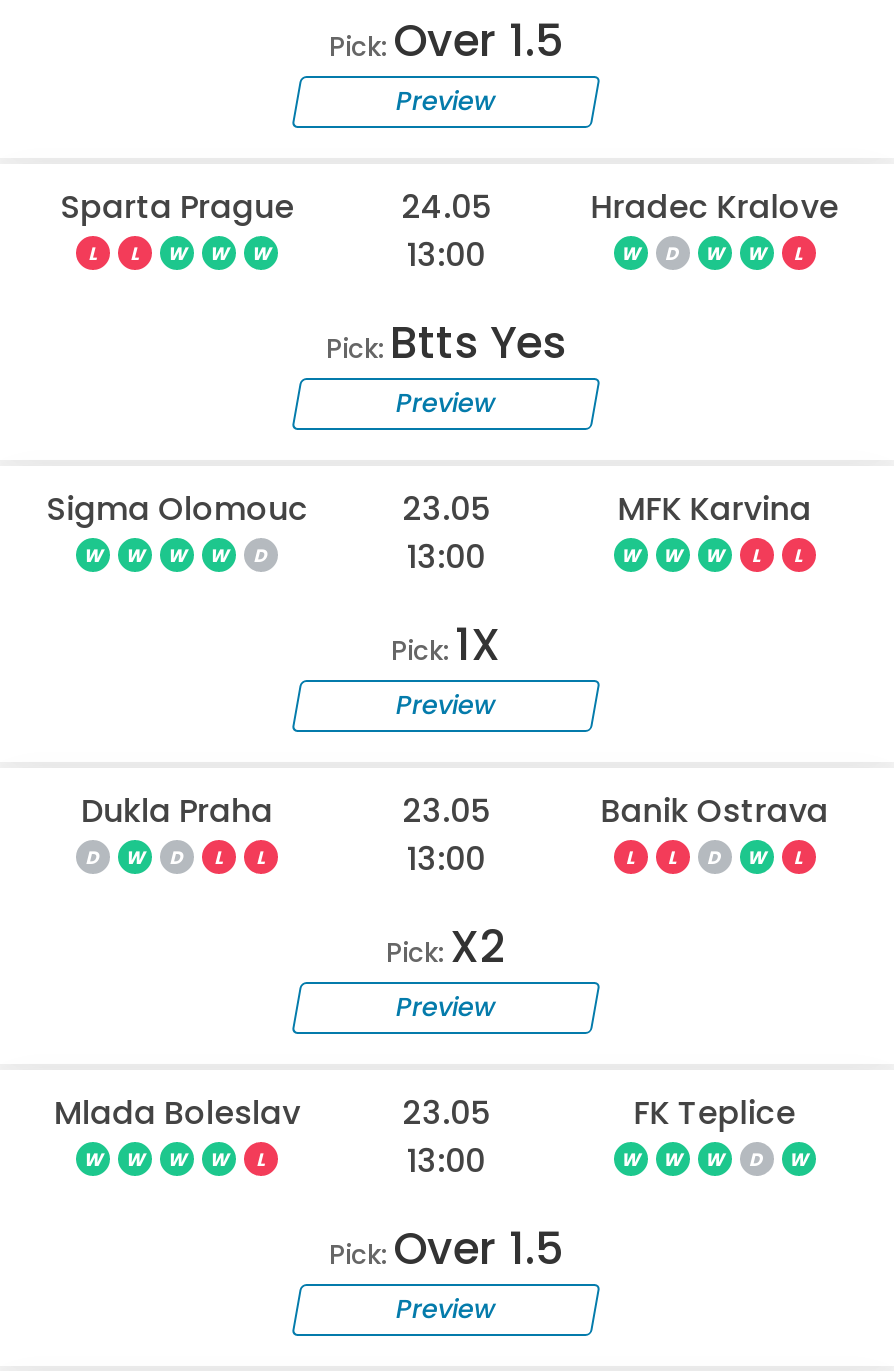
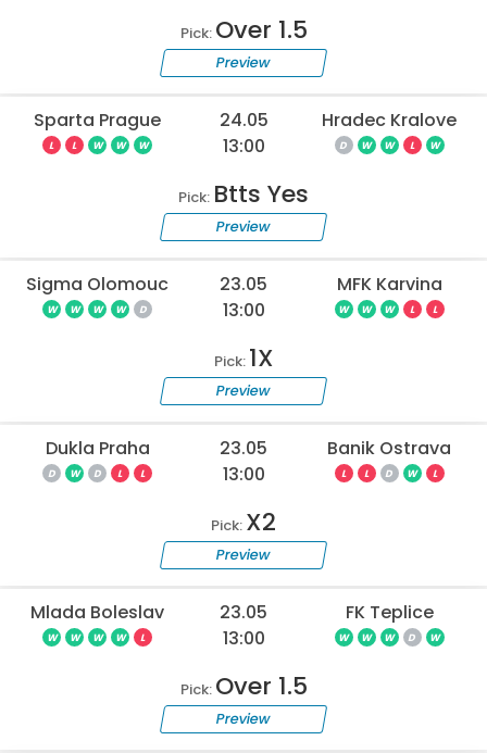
[621,242,639,266] W -> none
none -> [430,139,440,152] W

